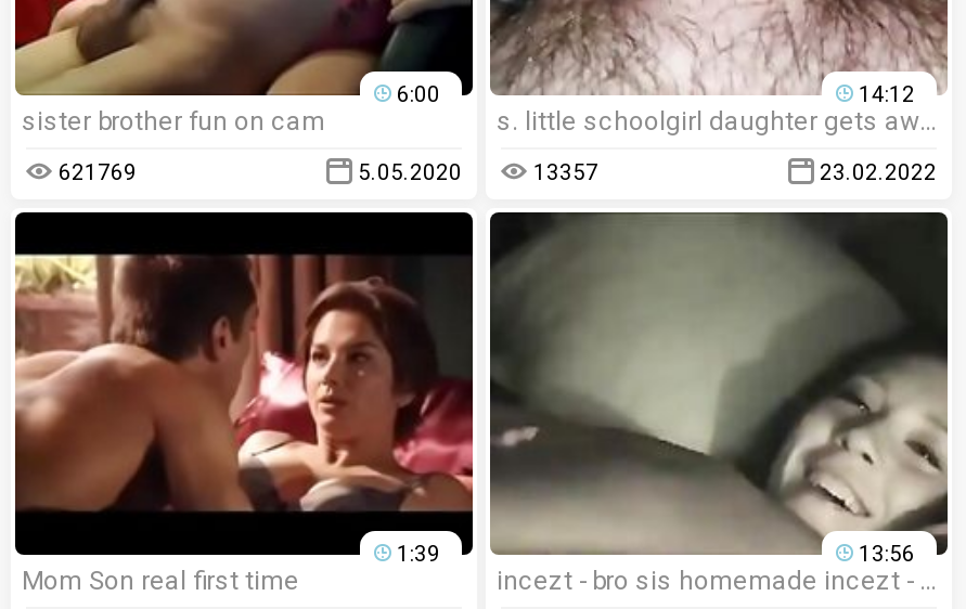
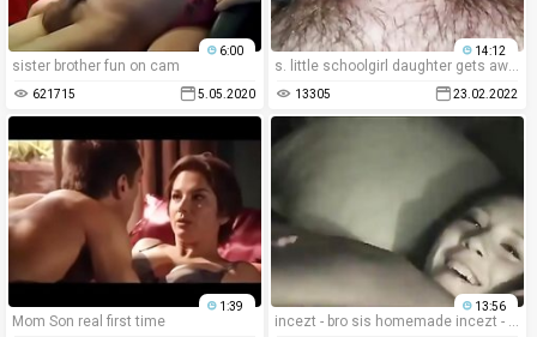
[59,159,137,183] 621769 -> [32,88,76,101] 621715
[533,159,598,183] 13357 -> [295,88,331,101] 13305

